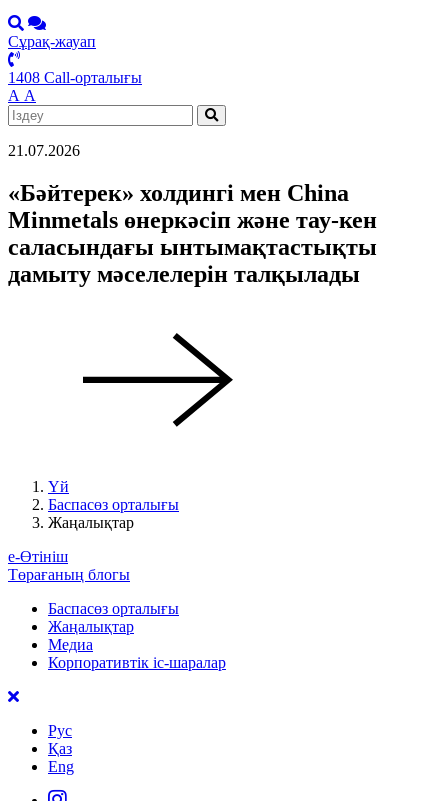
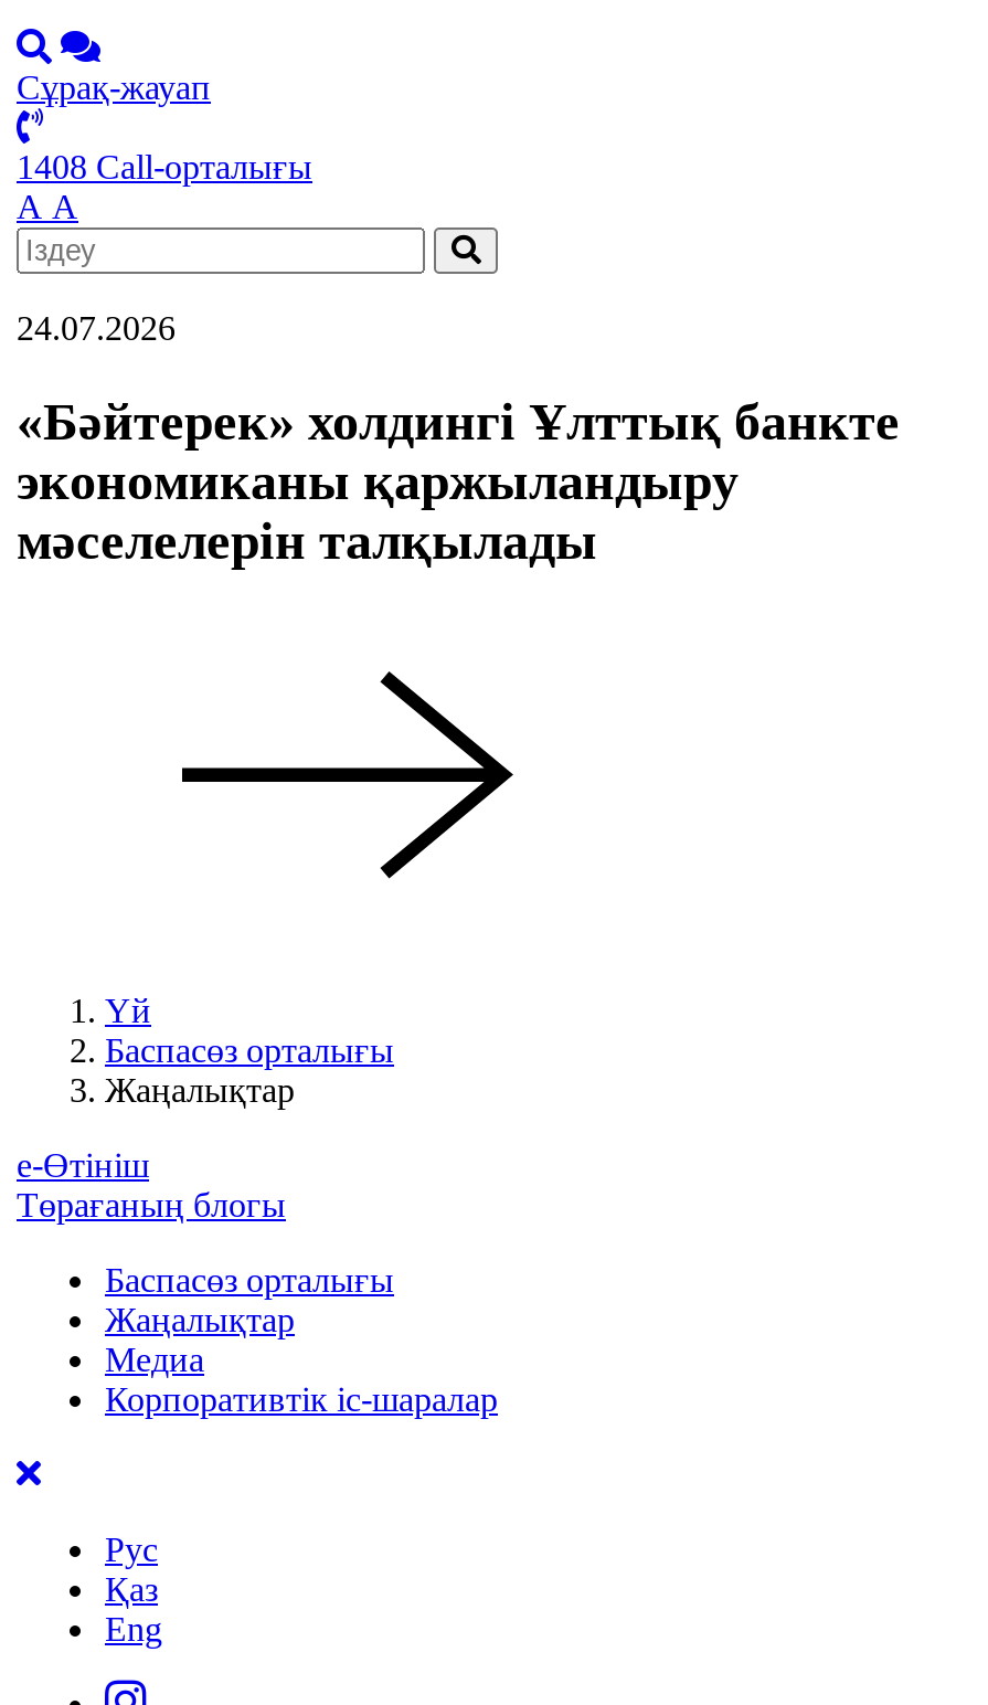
[8,142,80,159] 21.07.2026 -> [17,309,176,347] 24.07.2026
[8,180,377,287] «Бәйтерек» холдингі мен China | Minmetals өнеркәсіп және тау-кен | саласындағы ынтымақтастықты | дамыту мәселелерін талқылады -> [17,393,900,570] «Бәйтерек» холдингі Ұлттық банкте | экономиканы қаржыландыру | мәселелерін талқылады

